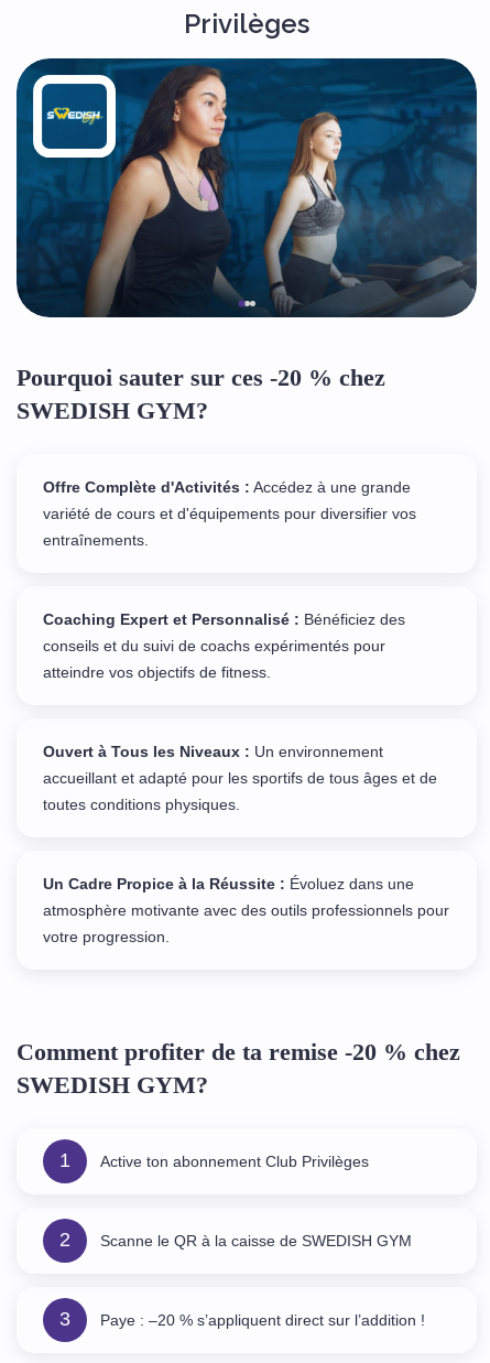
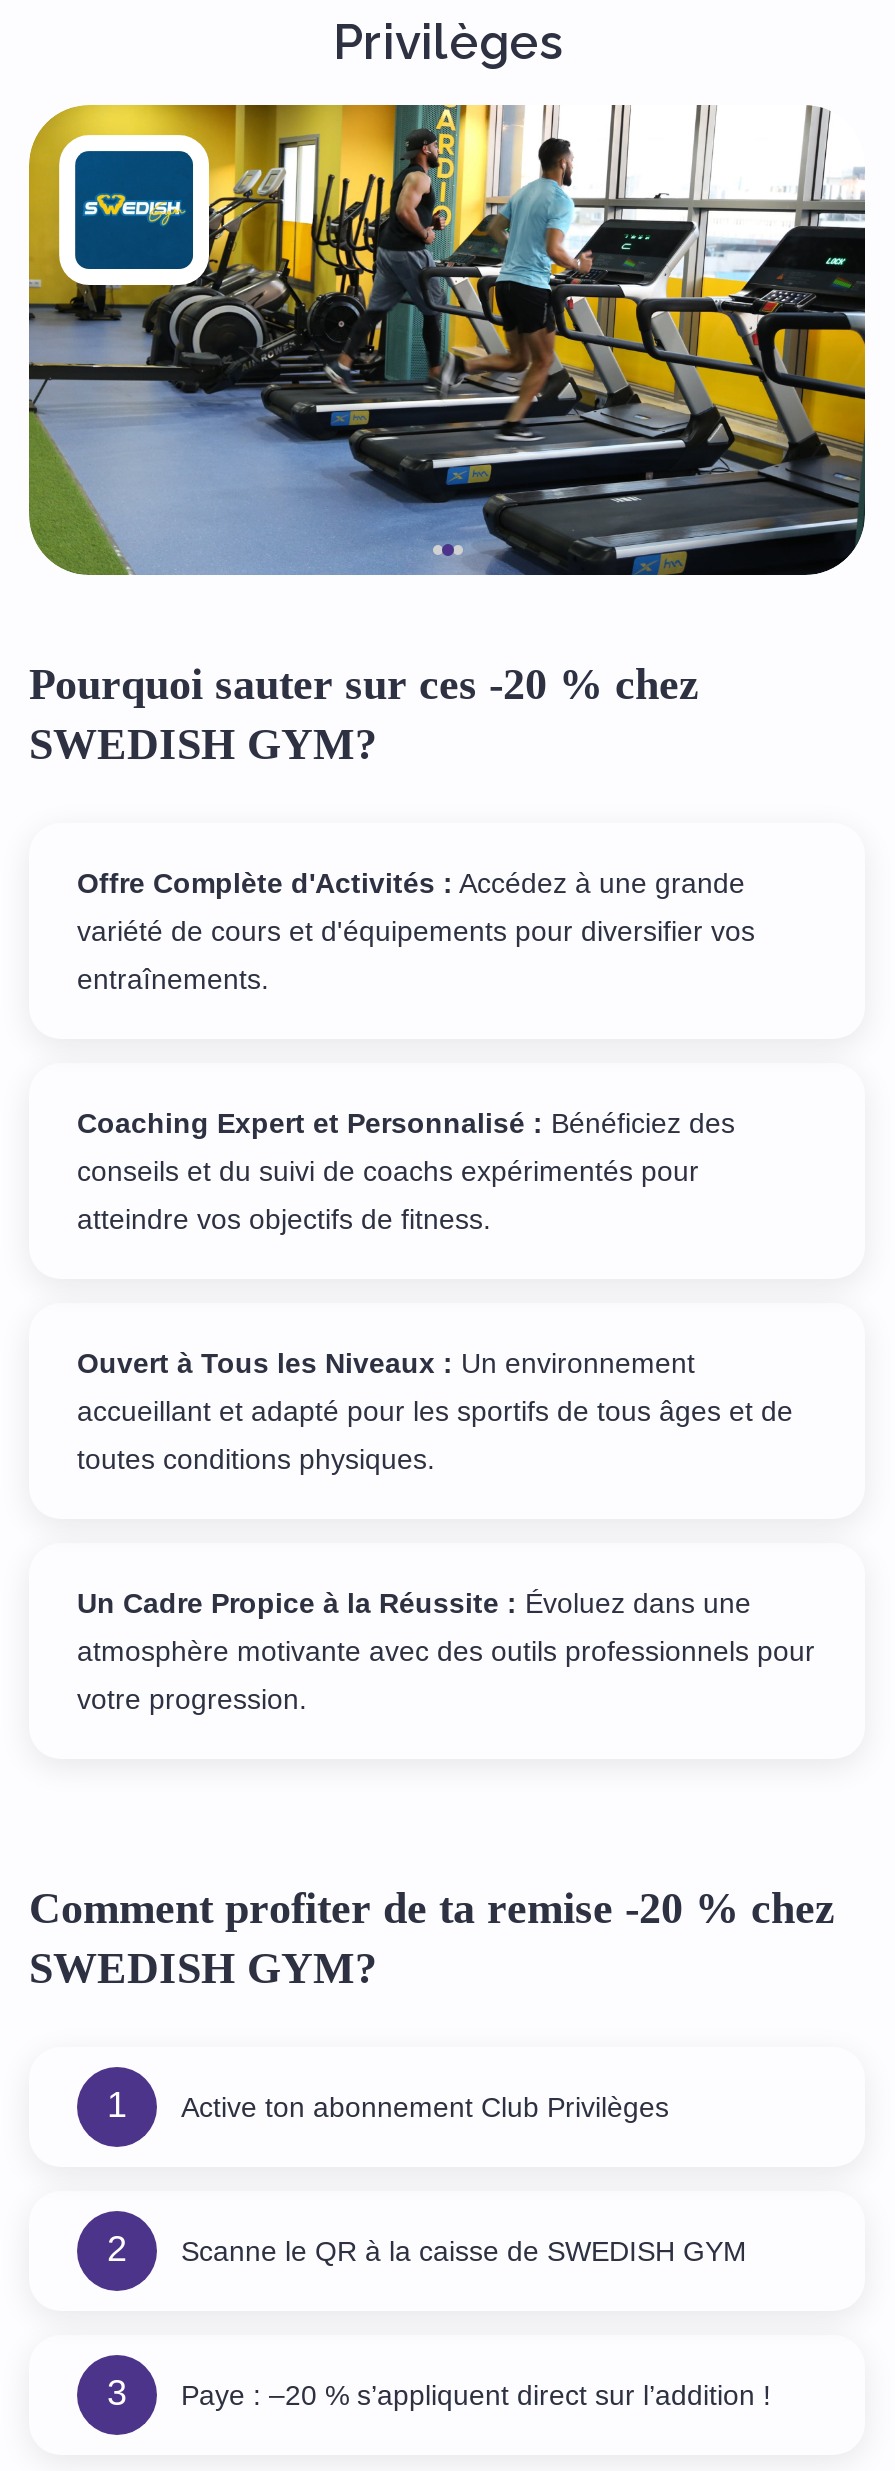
[15,57,478,317] [image] -> [27,103,867,577] [image]

